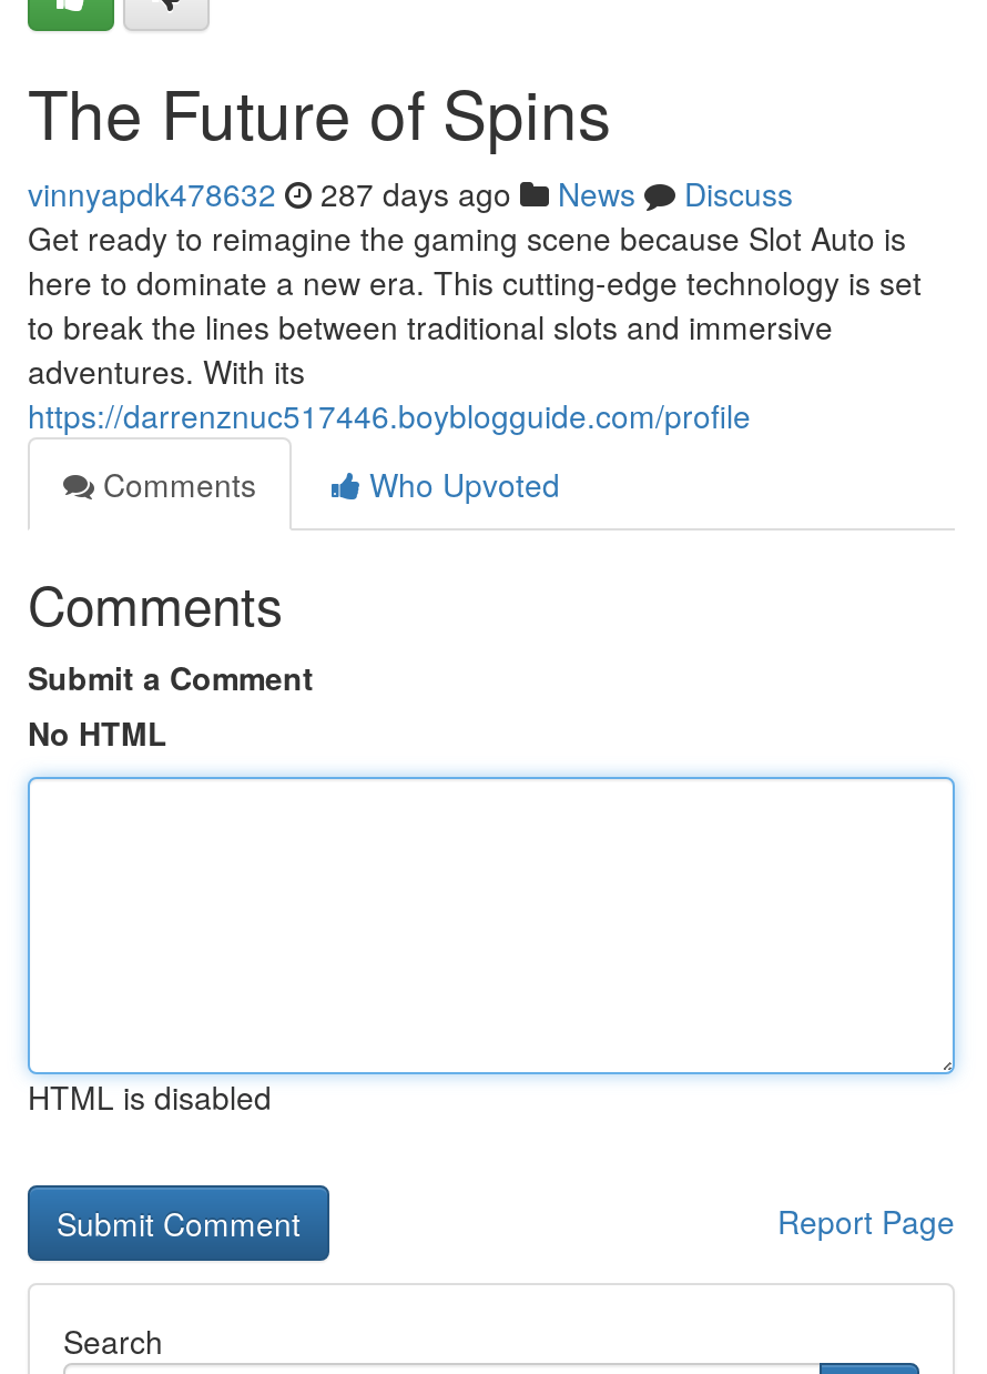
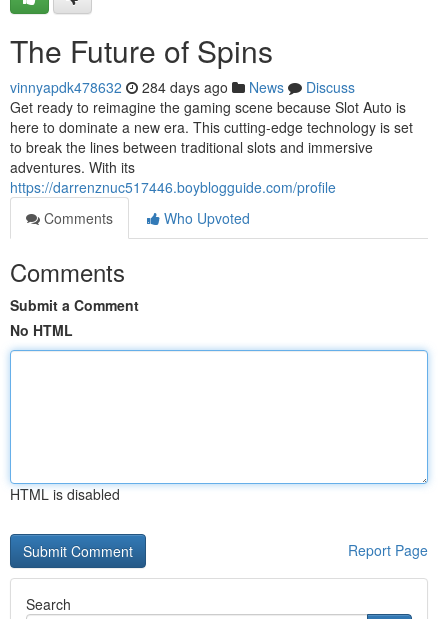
[28,171,793,215] vinnyapdk478632 287 days ago News Discuss -> [10,77,355,97] vinnyapdk478632 284 days ago News Discuss

